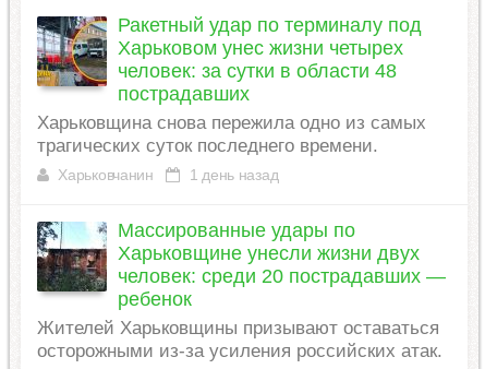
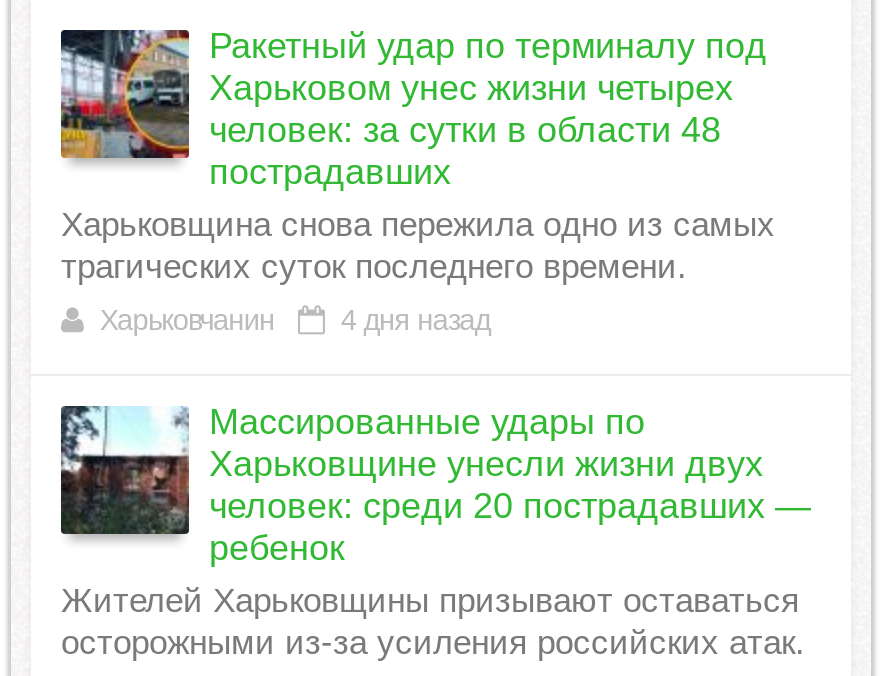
[58,166,278,184] Харьковчанин 1 день назад -> [100,305,490,337] Харьковчанин 4 дня назад

